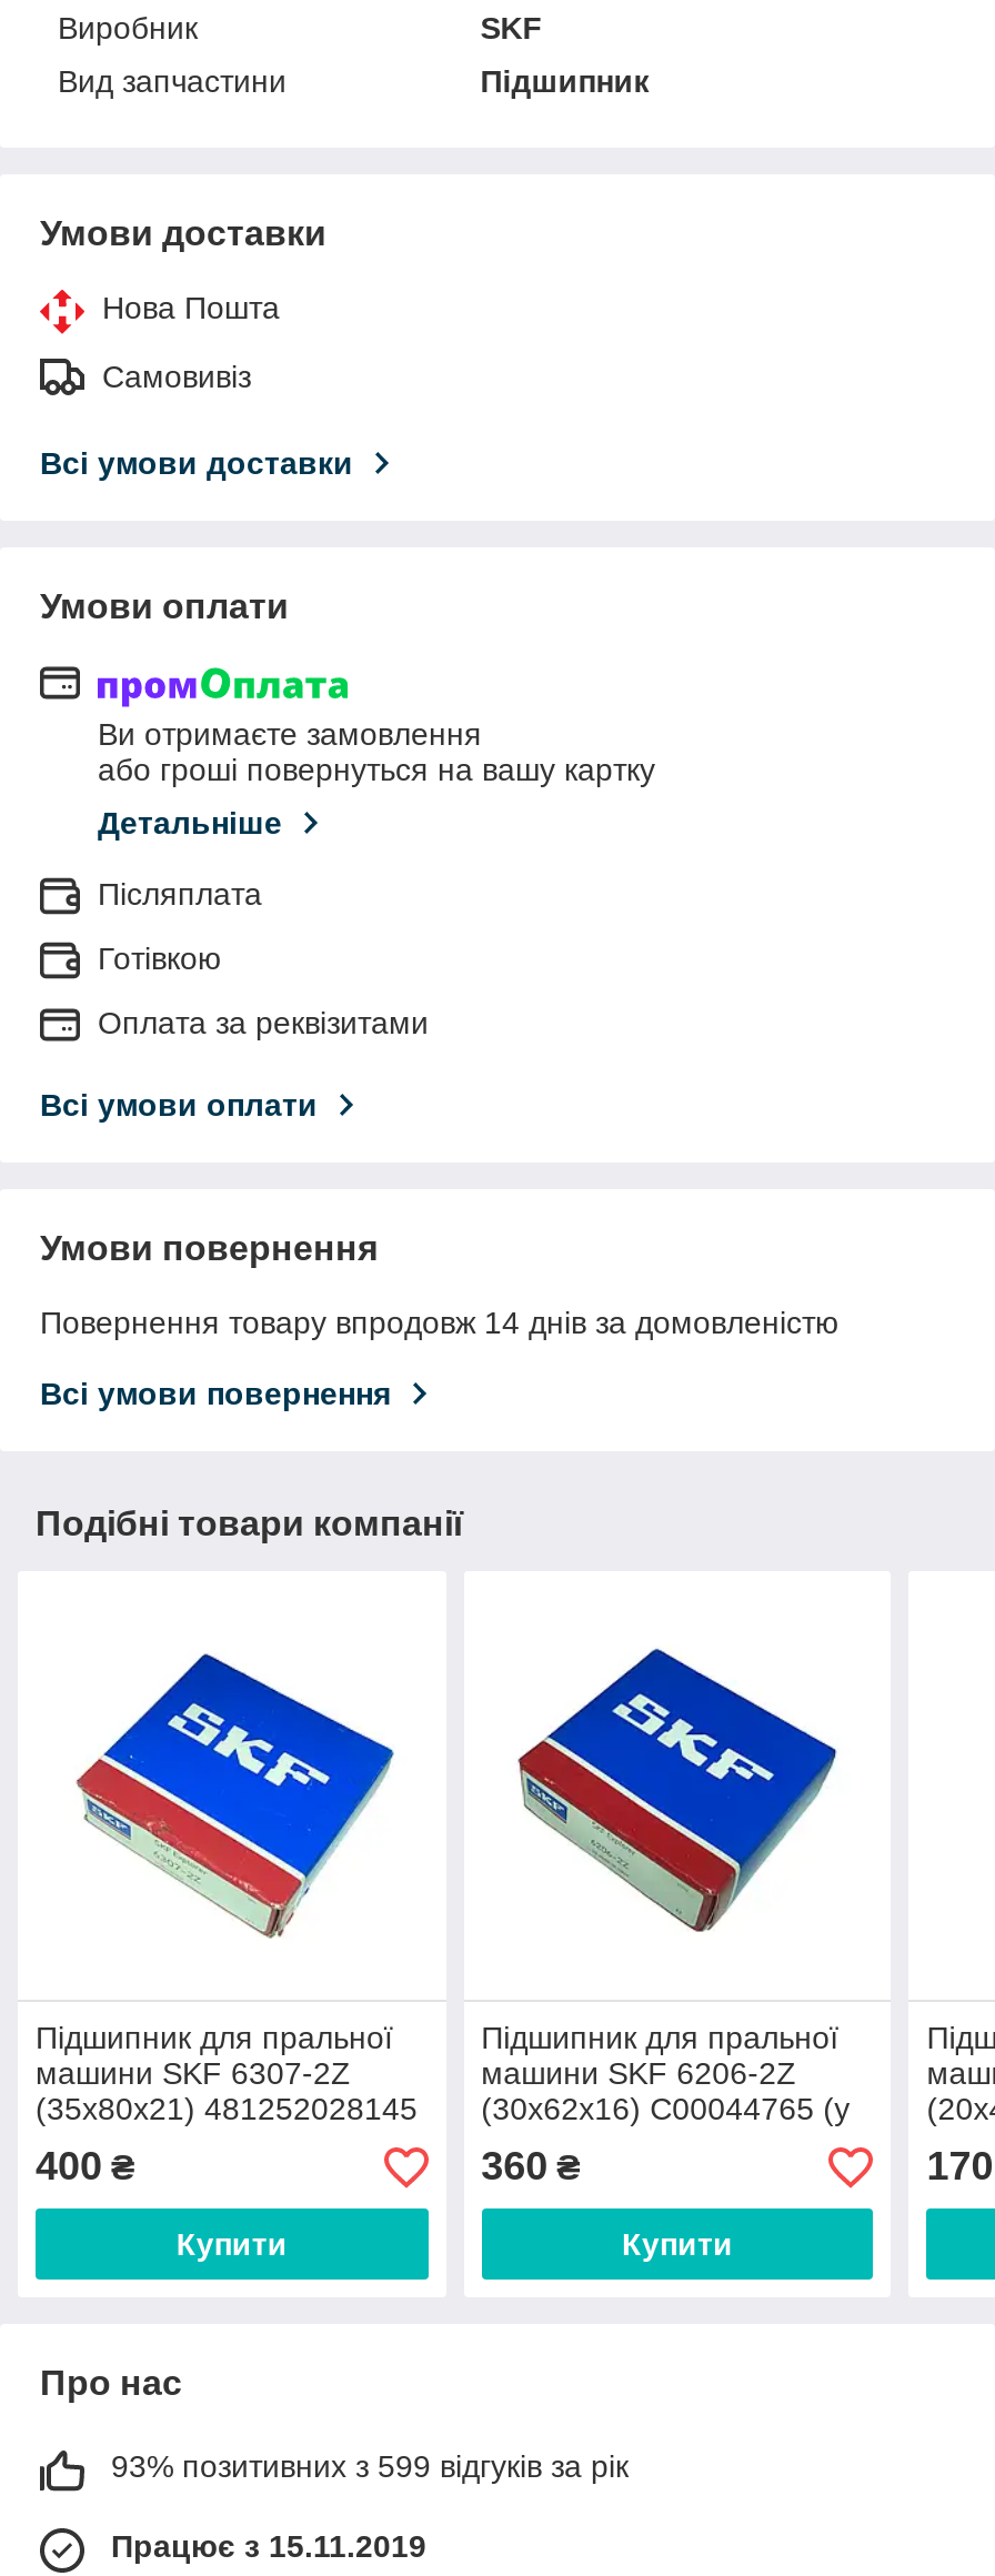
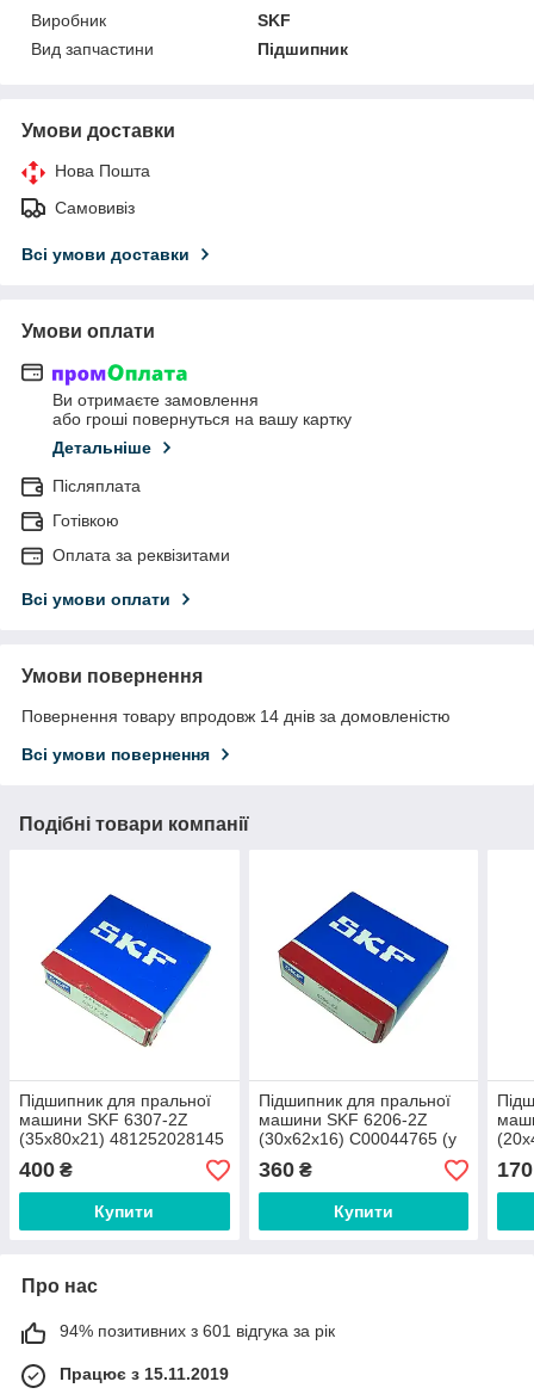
[111,2448,629,2484] 93% позитивних з 599 відгуків за рік -> [60,1321,335,1340] 94% позитивних з 601 відгука за рік

